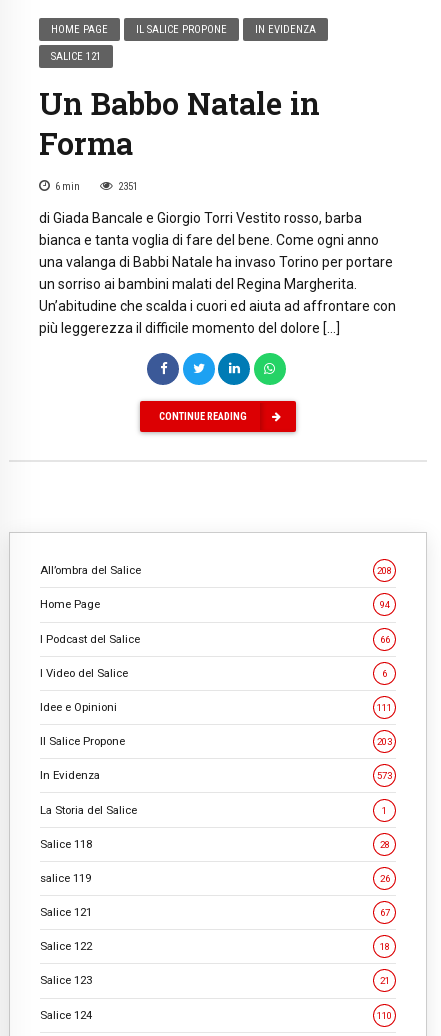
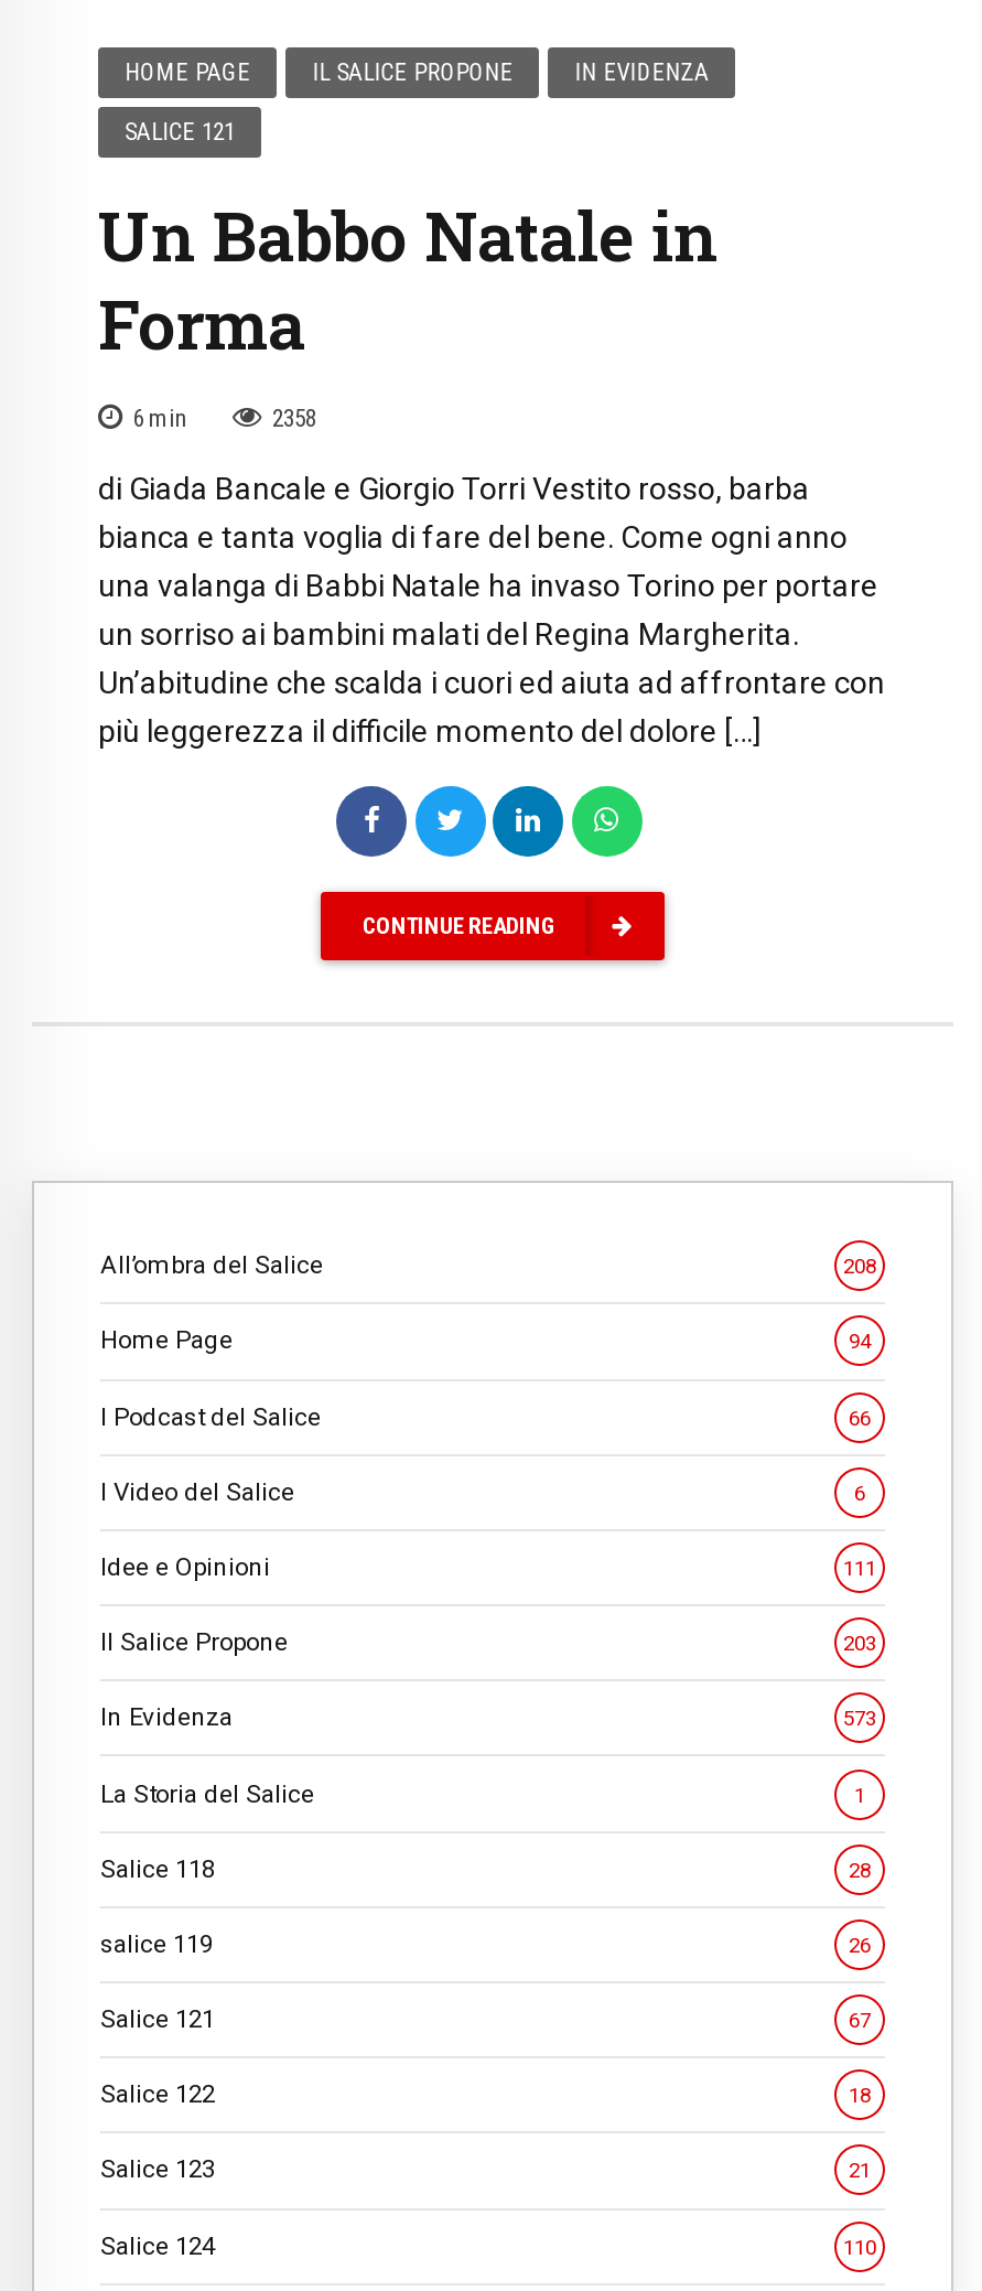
[118,180,138,193] 2351 -> [272,406,316,434] 2358

